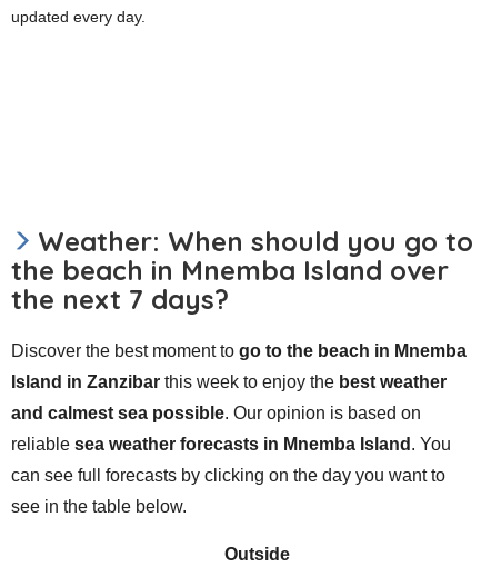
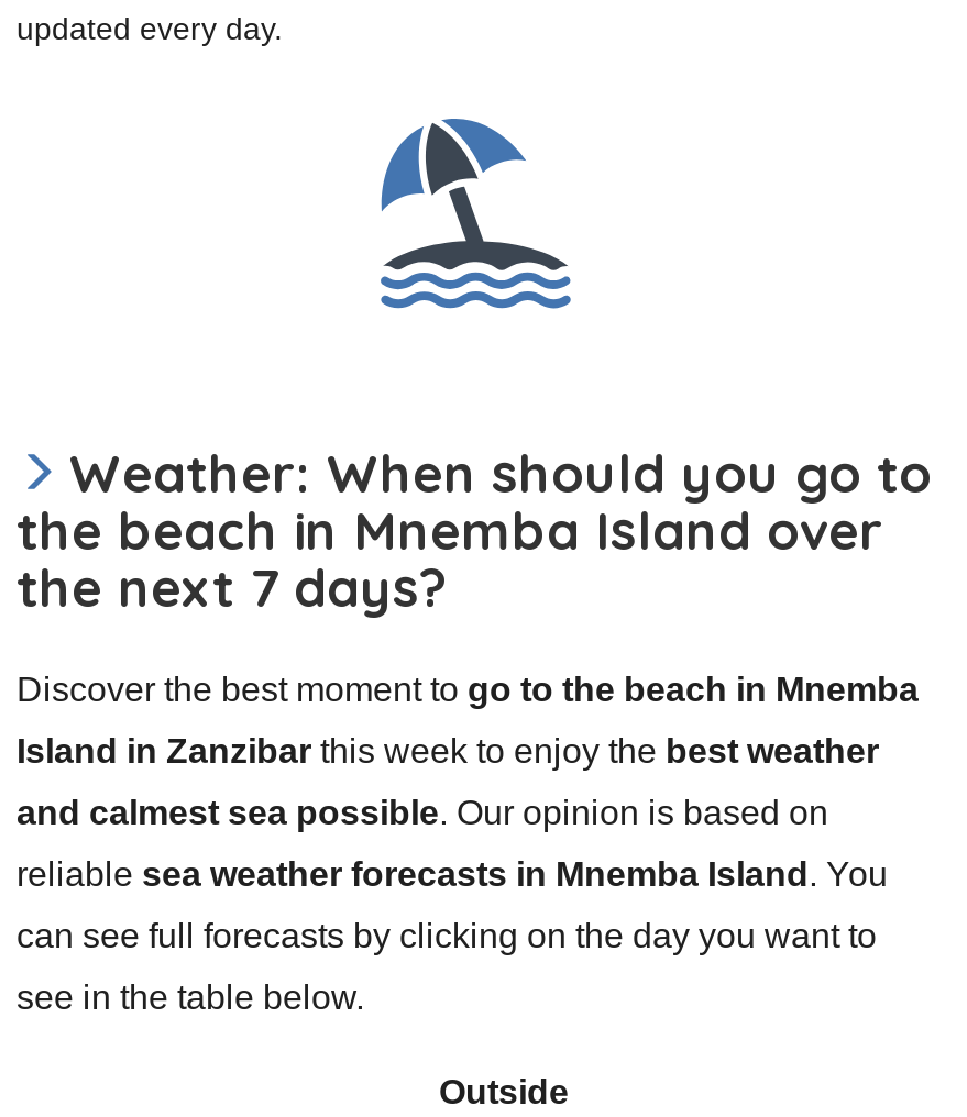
none -> [380,117,573,310] [image]

